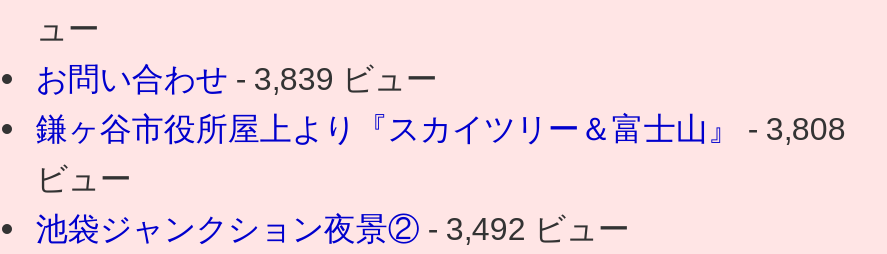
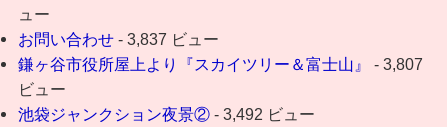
[36,60,438,96] お問い合わせ- 3,839 ビュー -> [18,30,219,48] お問い合わせ- 3,837 ビュー
[36,110,846,146] 鎌ヶ谷市役所屋上より『スカイツリー＆富士山』- 3,808 -> [18,55,423,73] 鎌ヶ谷市役所屋上より『スカイツリー＆富士山』- 3,807

